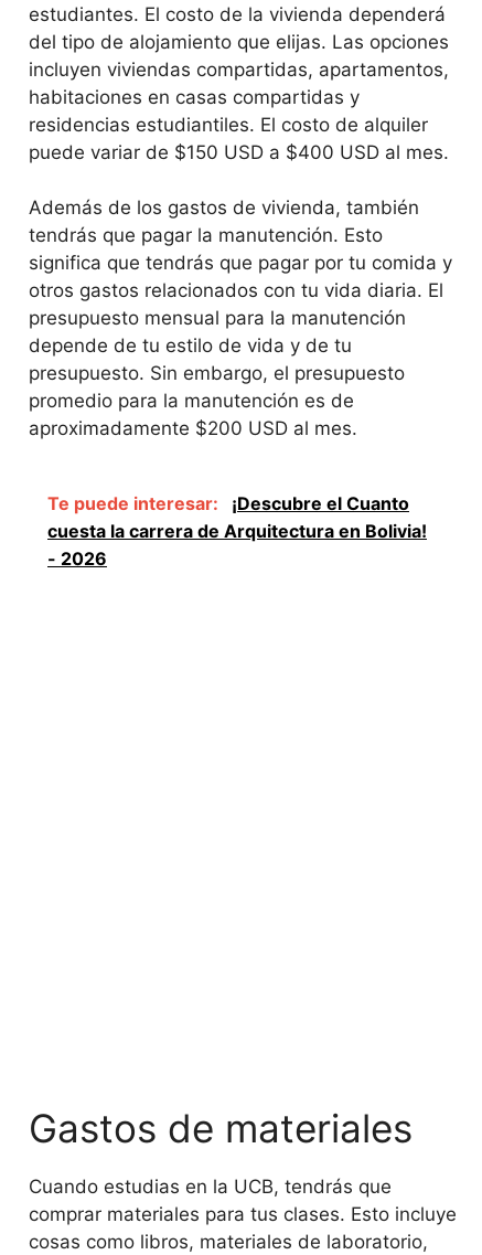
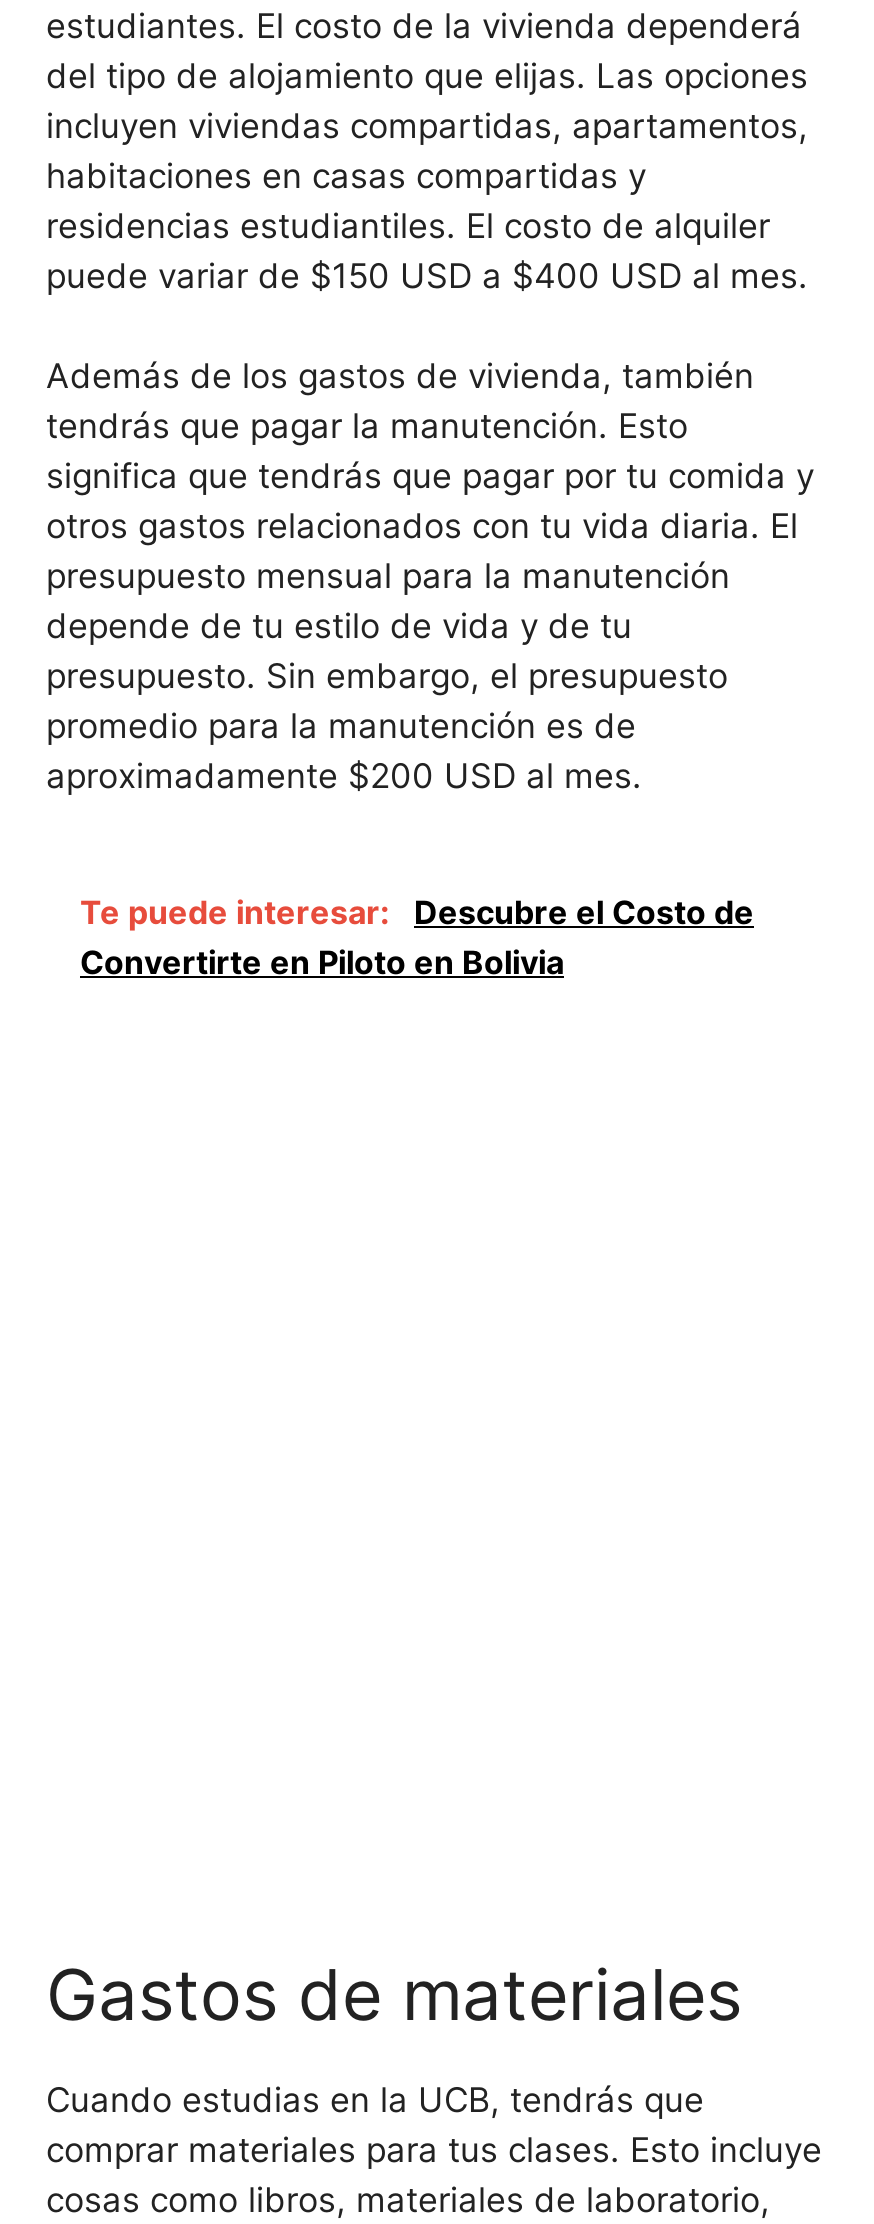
[47,492,427,569] Te puede interesar: ¡Descubre el Cuanto | cuesta la carrera de Arquitectura en Bolivia! | - 2026 -> [80,891,754,981] Te puede interesar: Descubre el Costo de | Convertirte en Piloto en Bolivia

